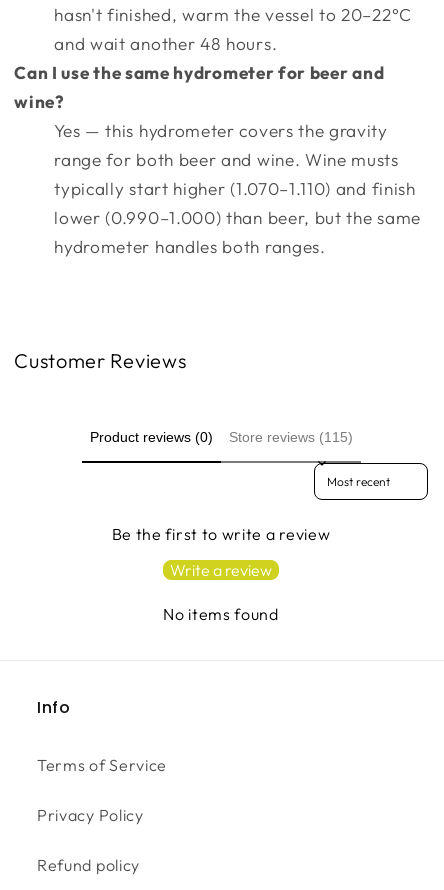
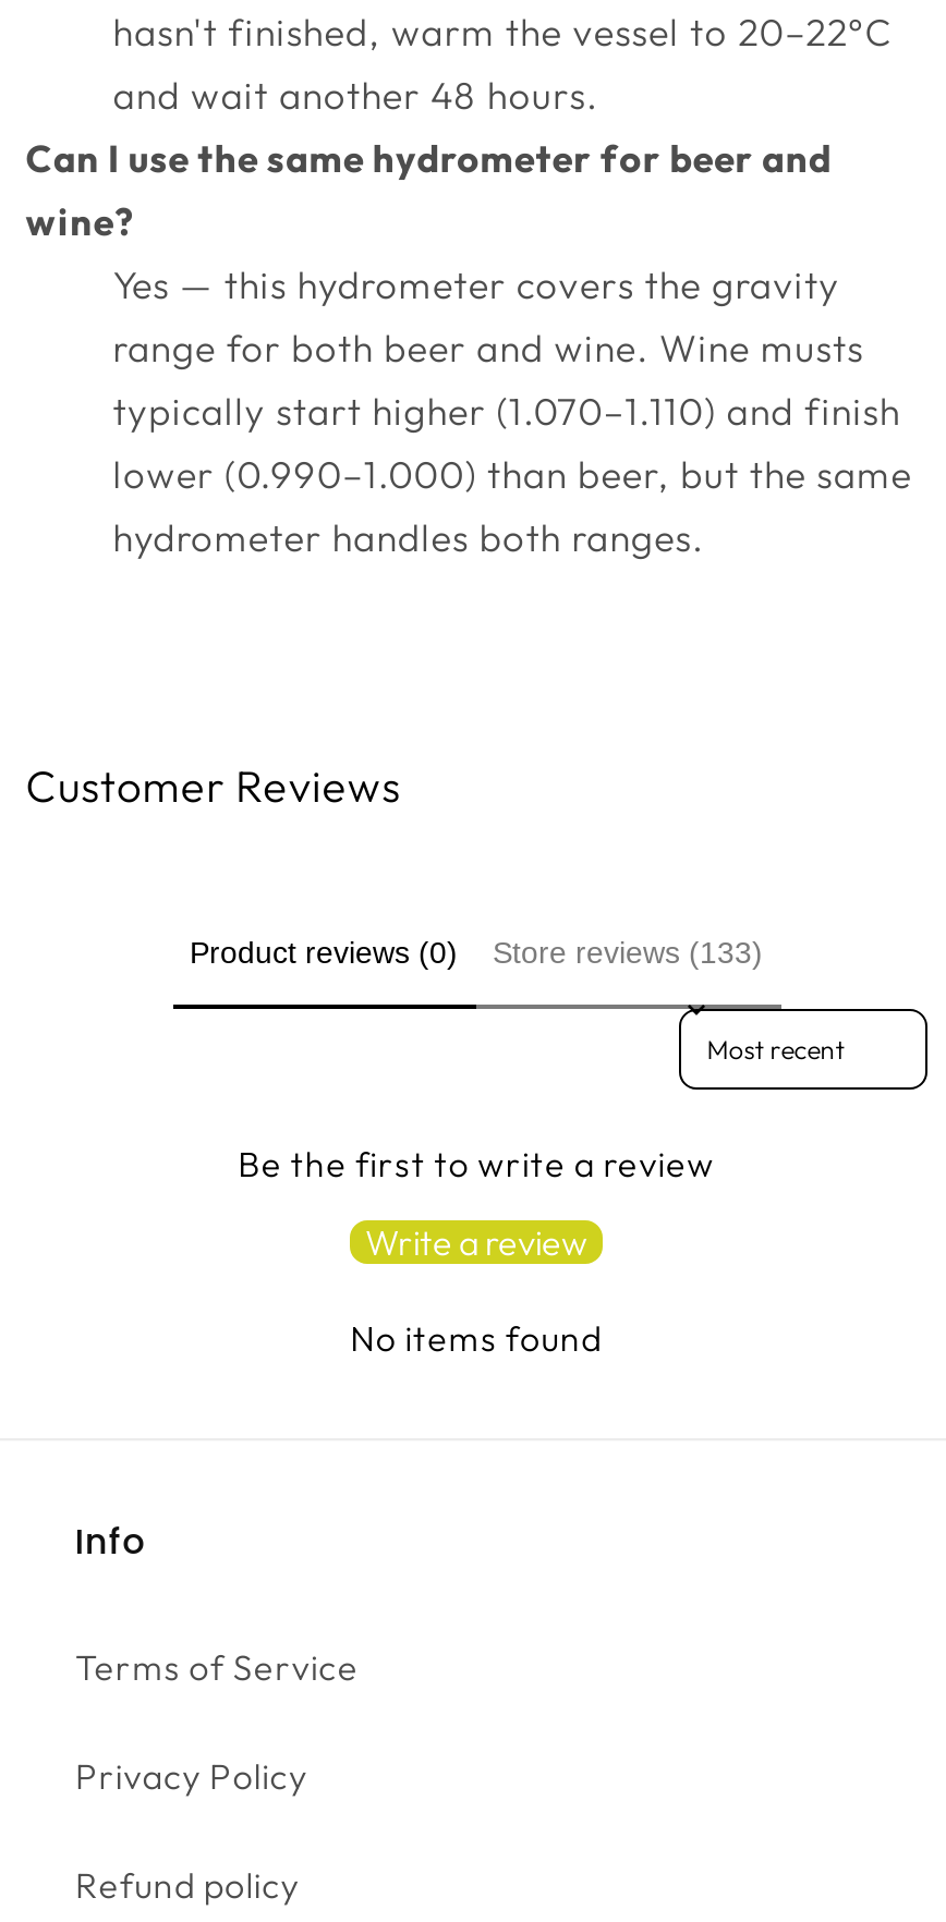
[228,429,352,445] Store reviews (115) -> [493,936,763,971] Store reviews (133)

